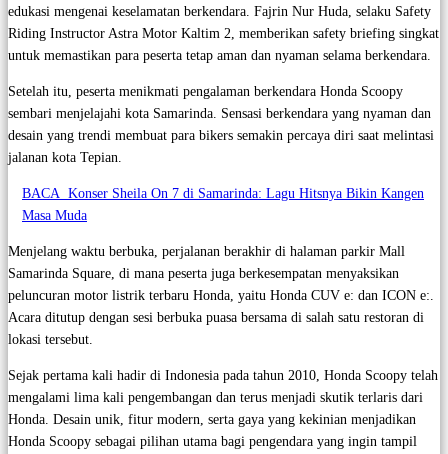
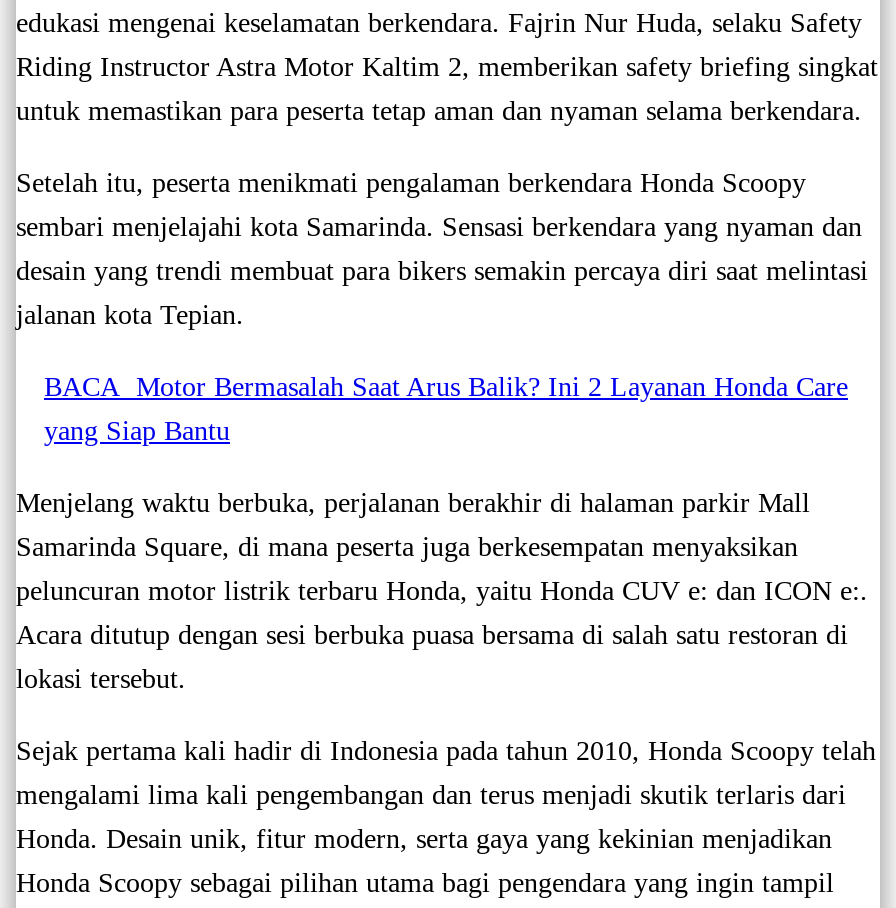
[22,186,424,201] BACA Konser Sheila On 7 di Samarinda: Lagu Hitsnya Bikin Kangen -> [44,372,848,402] BACA Motor Bermasalah Saat Arus Balik? Ini 2 Layanan Honda Care
[22,208,87,223] Masa Muda -> [44,416,230,446] yang Siap Bantu

